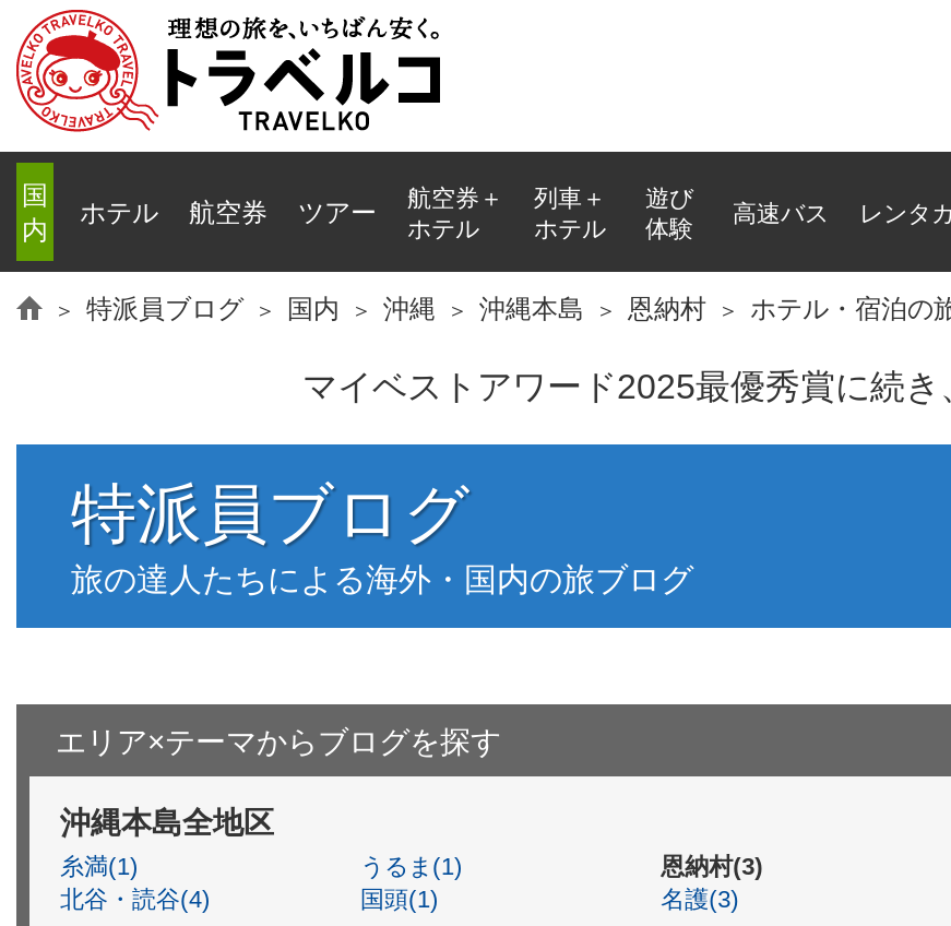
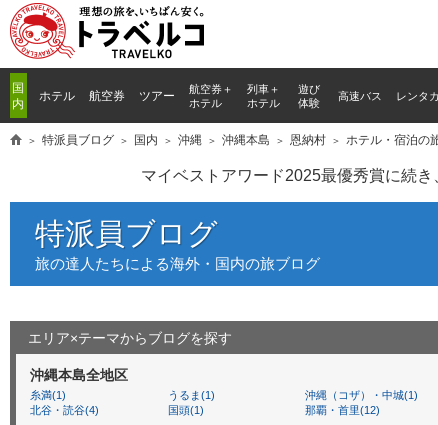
[661,852,763,879] 恩納村(3) -> [305,389,418,401] 沖縄（コザ）・中城(1)
[661,885,739,911] 名護(3) -> [305,404,380,416] 那覇・首里(12)

